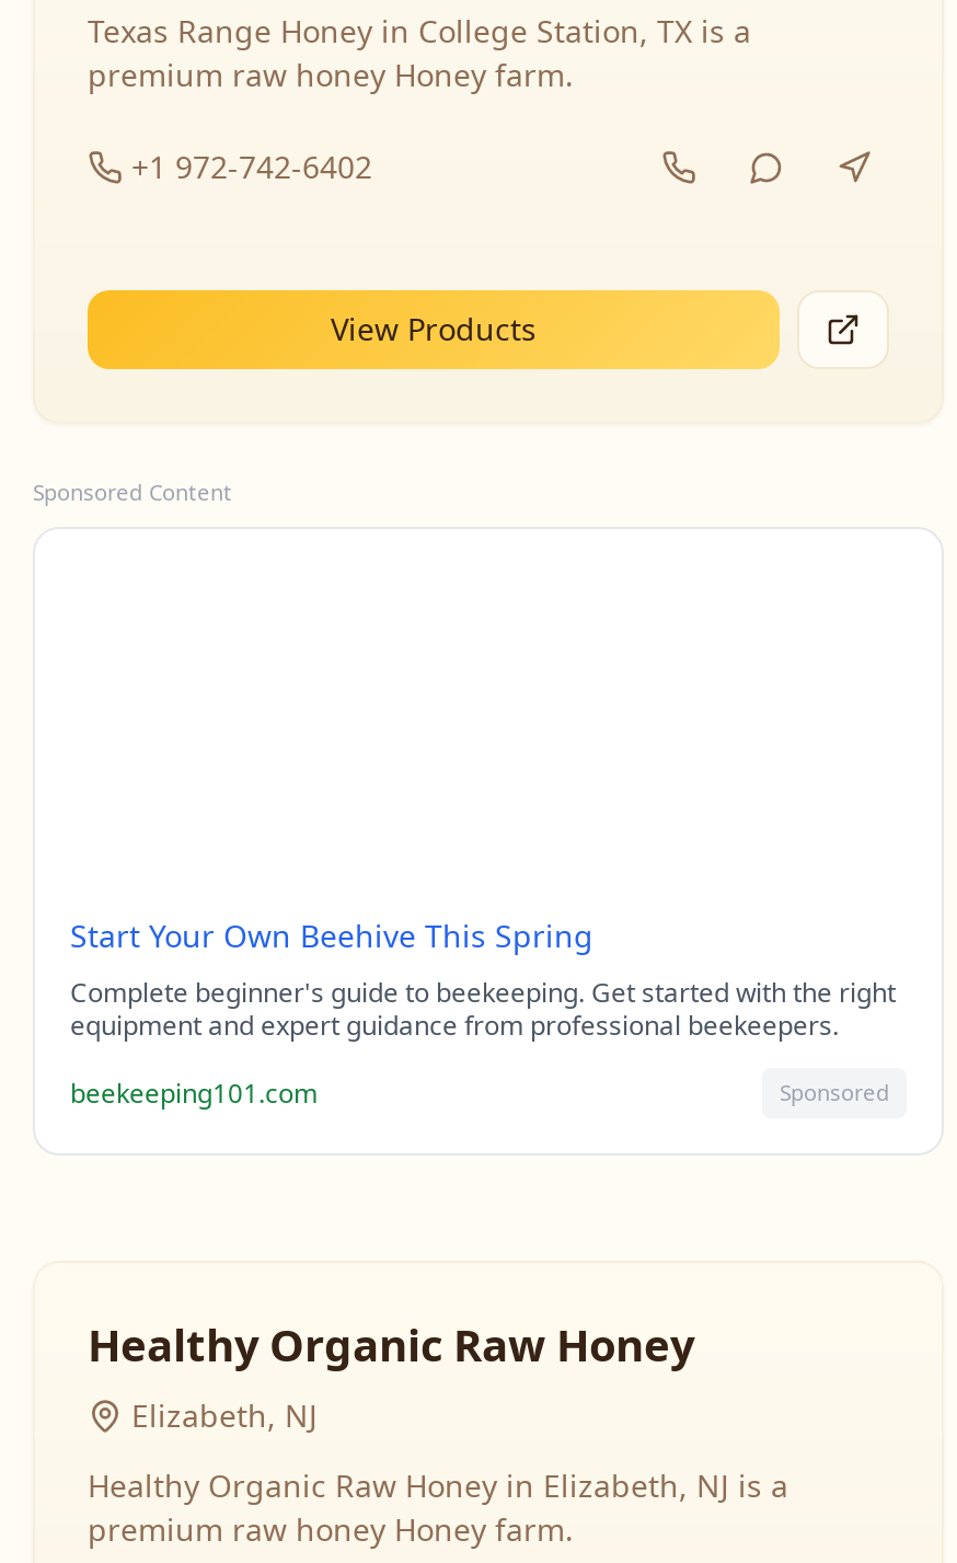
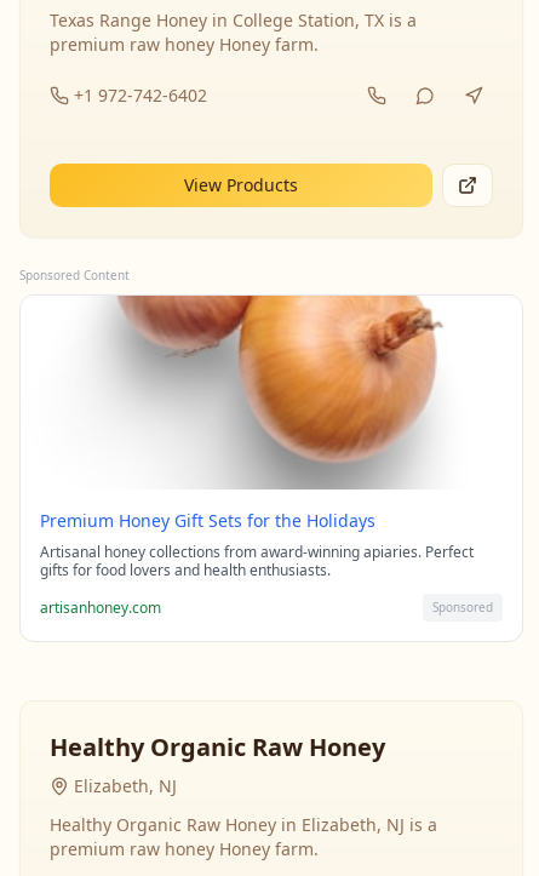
none -> [102,294,443,491] [image]
[70,915,896,1044] Start Your Own Beehive This Spring | Complete beginner's guide to beekeeping. Get started with the right | equipment and expert guidance from professional beekeepers. -> [40,509,474,580] Premium Honey Gift Sets for the Holidays | Artisanal honey collections from award-winning apiaries. Perfect | gifts for food lovers and health enthusiasts.
[70,1073,318,1111] beekeeping101.com -> [40,597,161,617] artisanhoney.com

